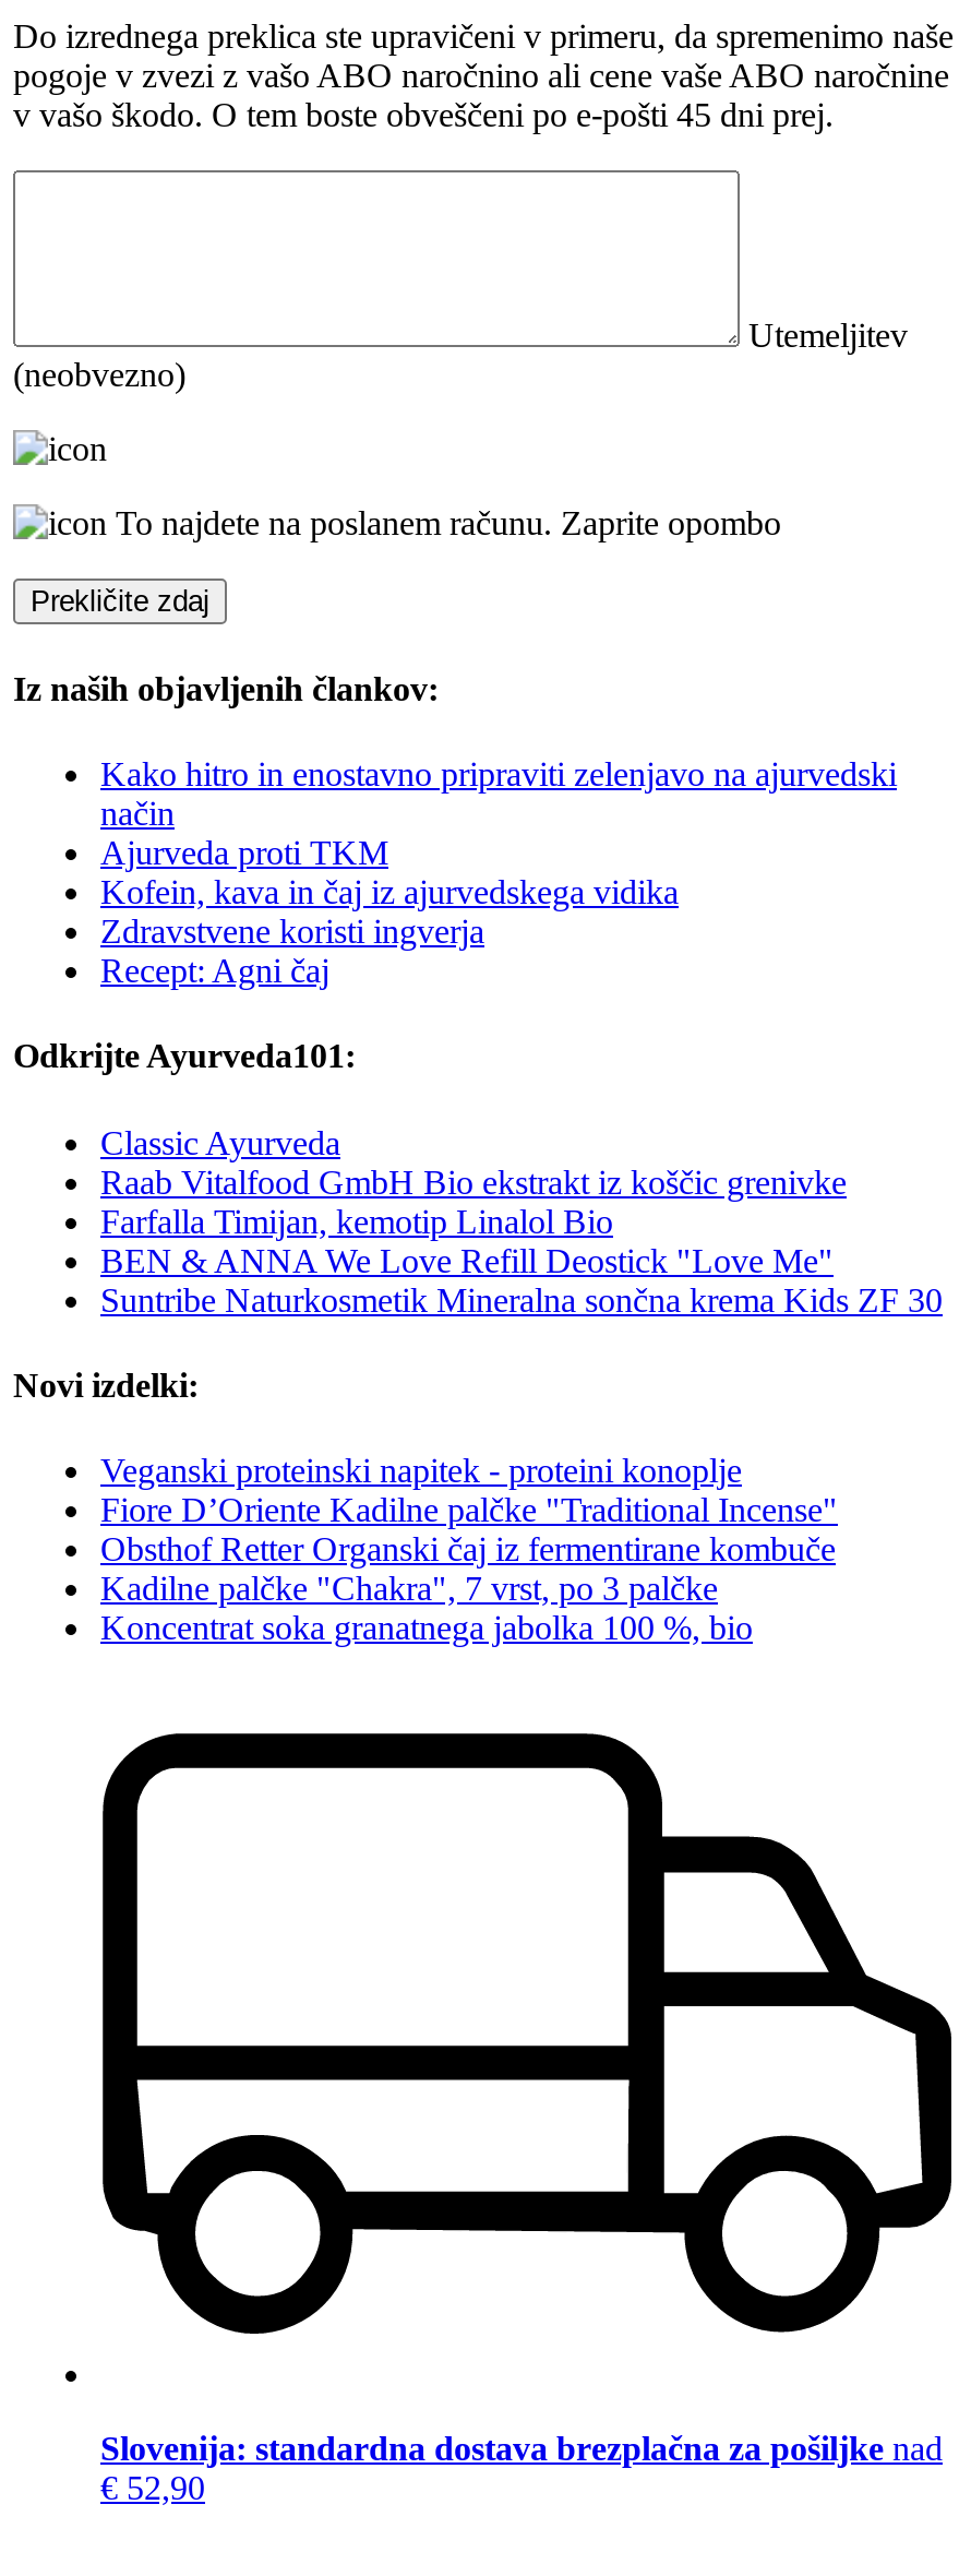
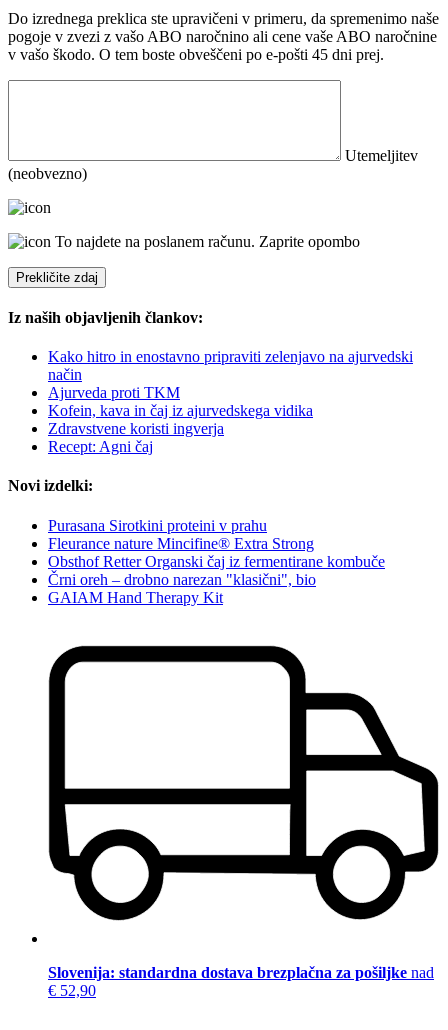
[13,1038,943,1318] Odkrijte Ayurveda101: | Classic Ayurveda | Raab Vitalfood GmbH Bio ekstrakt iz koščic grenivke | Farfalla Timijan, kemotip Linalol Bio | BEN & ANNA We Love Refill Deostick "Love Me" | Suntribe Naturkosmetik Mineralna sončna krema Kids ZF 30 -> none
[100,1452,838,1529] Veganski proteinski napitek - proteini konoplje | Fiore D’Oriente Kadilne palčke "Traditional Incense" -> [48,517,314,552] Purasana Sirotkini proteini v prahu | Fleurance nature Mincifine® Extra Strong
[100,1570,753,1647] Kadilne palčke "Chakra", 7 vrst, po 3 palčke | Koncentrat soka granatnega jabolka 100 %, bio -> [48,571,316,606] Črni oreh – drobno narezan "klasični", bio | GAIAM Hand Therapy Kit

